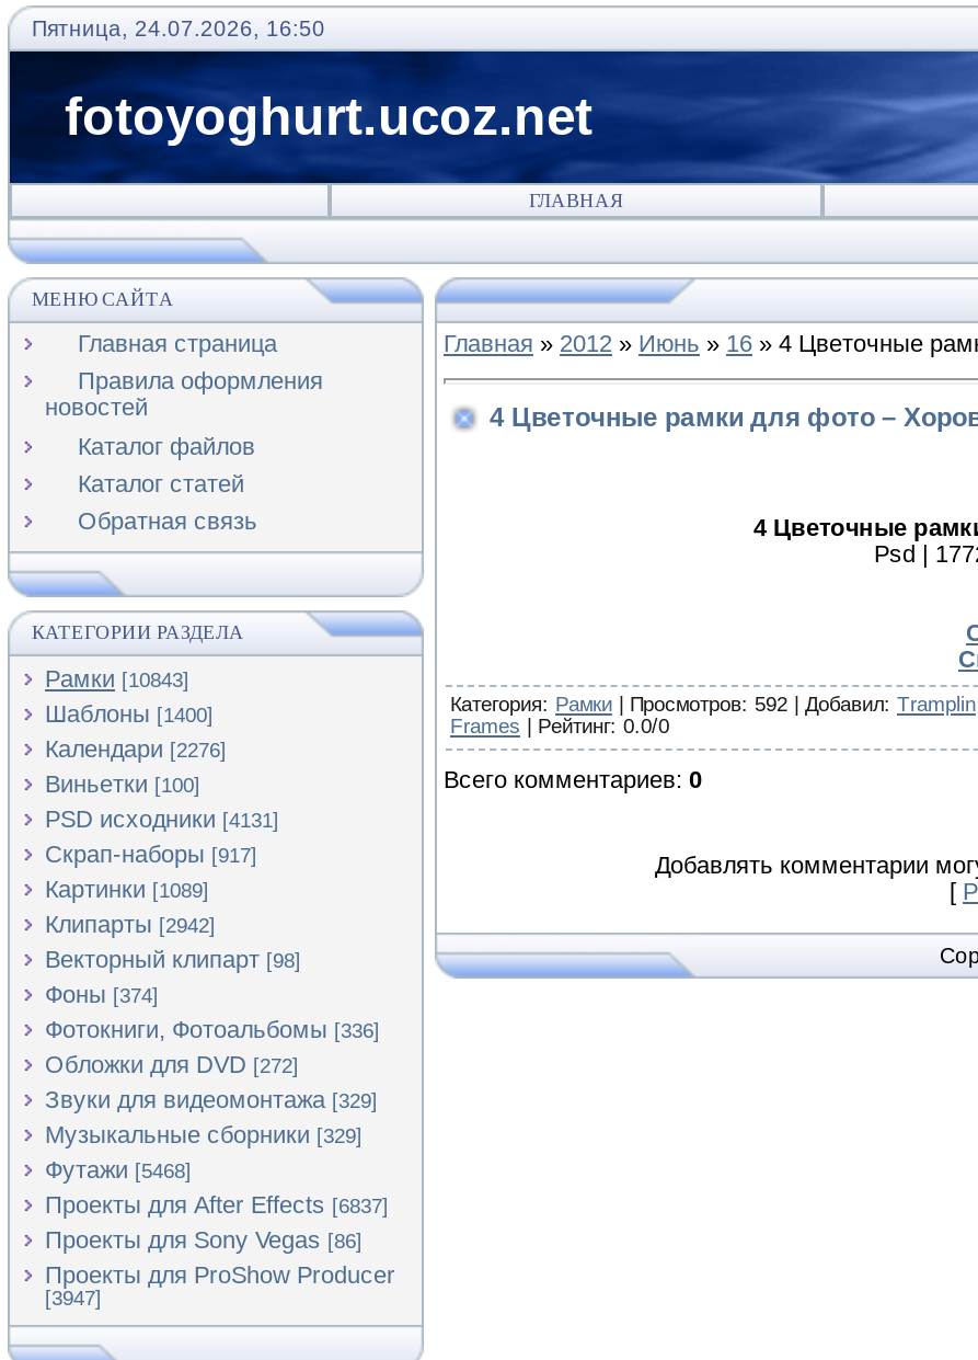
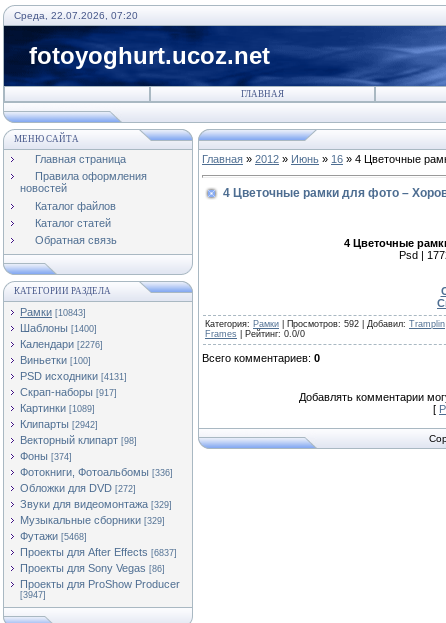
[32,16,325,41] Пятница, 24.07.2026, 16:50 -> [14,10,138,21] Среда, 22.07.2026, 07:20

